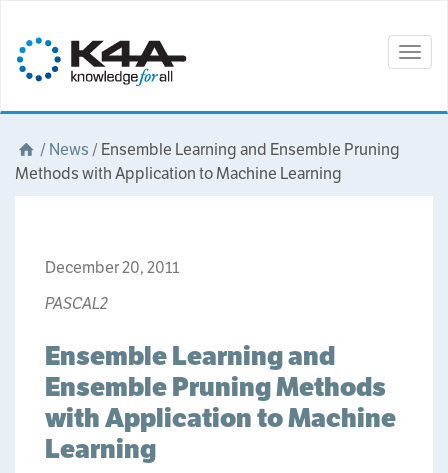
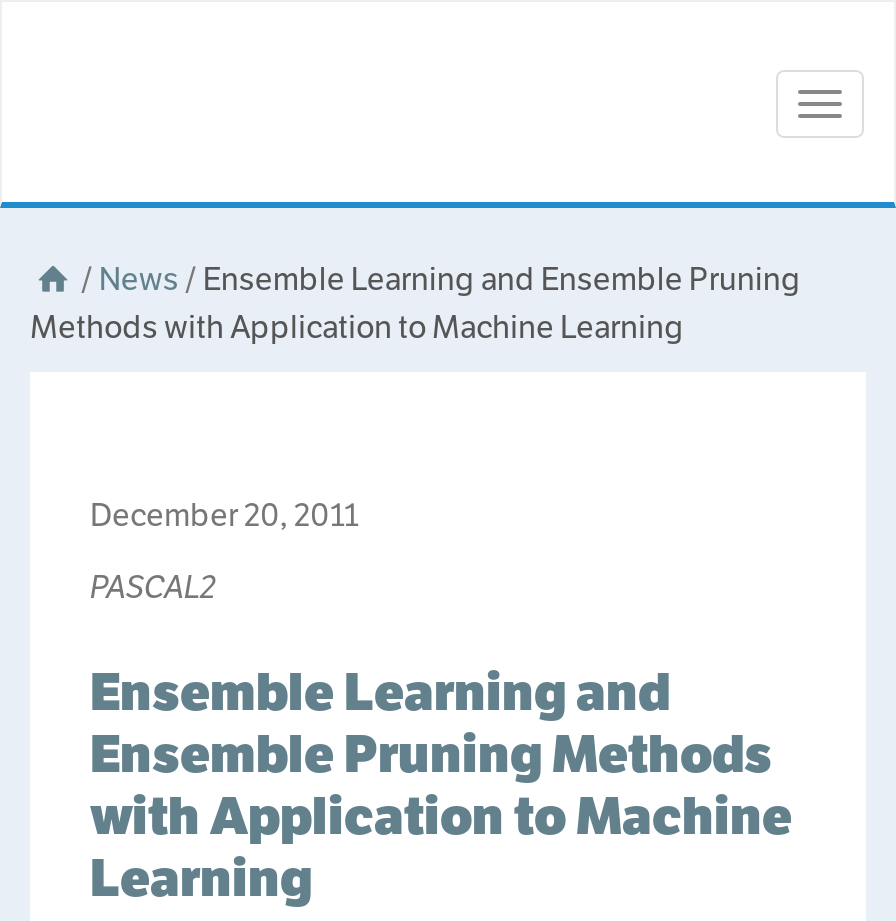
[16,36,62,83] [image] -> none
[70,39,187,87] [image] -> none

